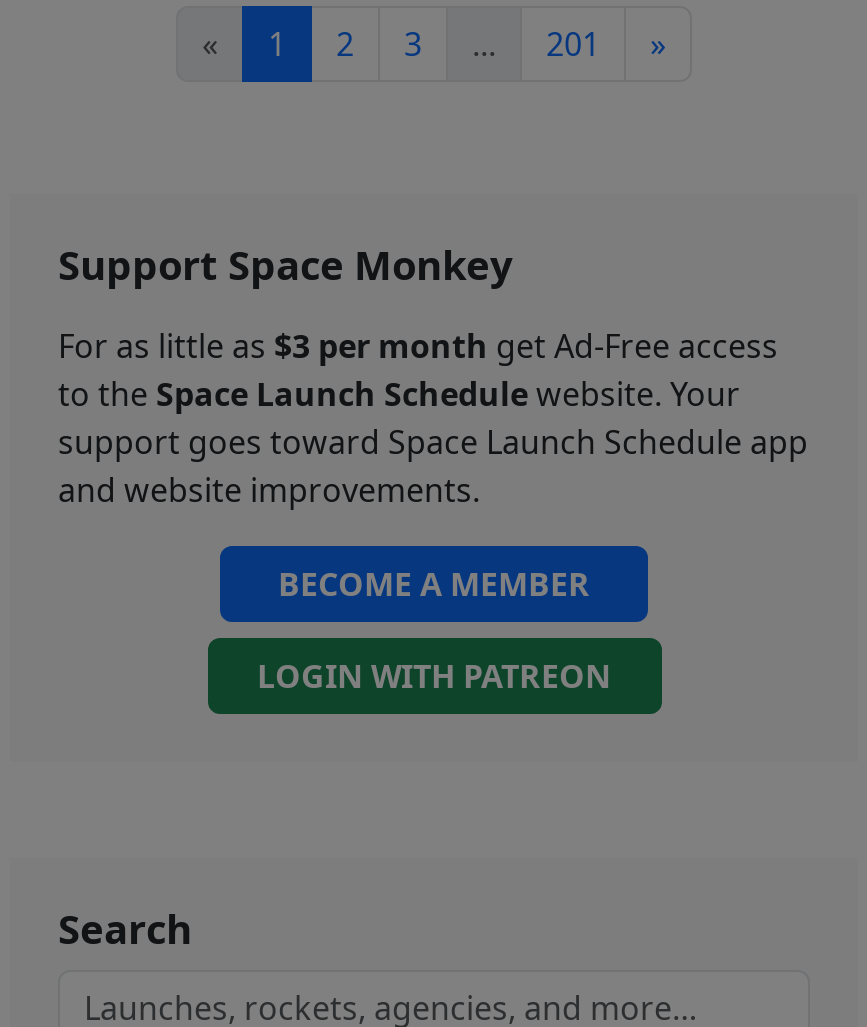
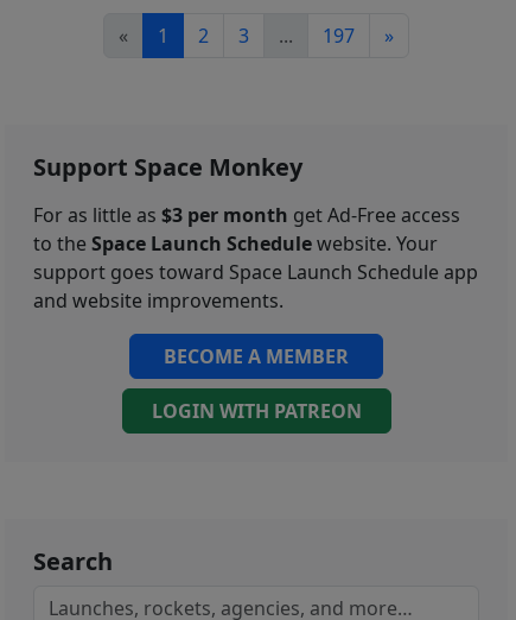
[546,21,600,65] 201 -> [323,23,355,49] 197

